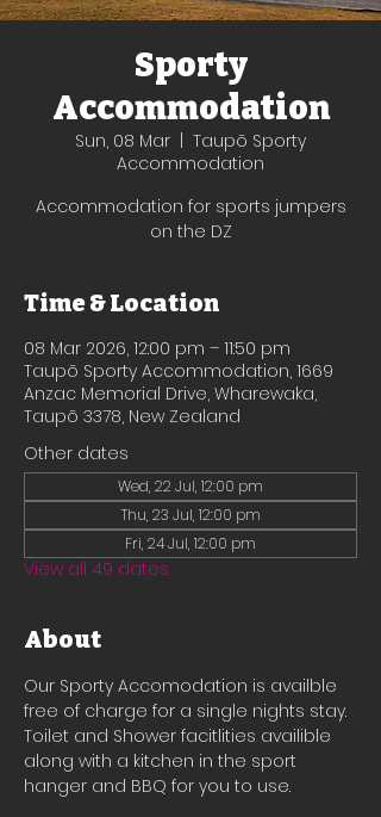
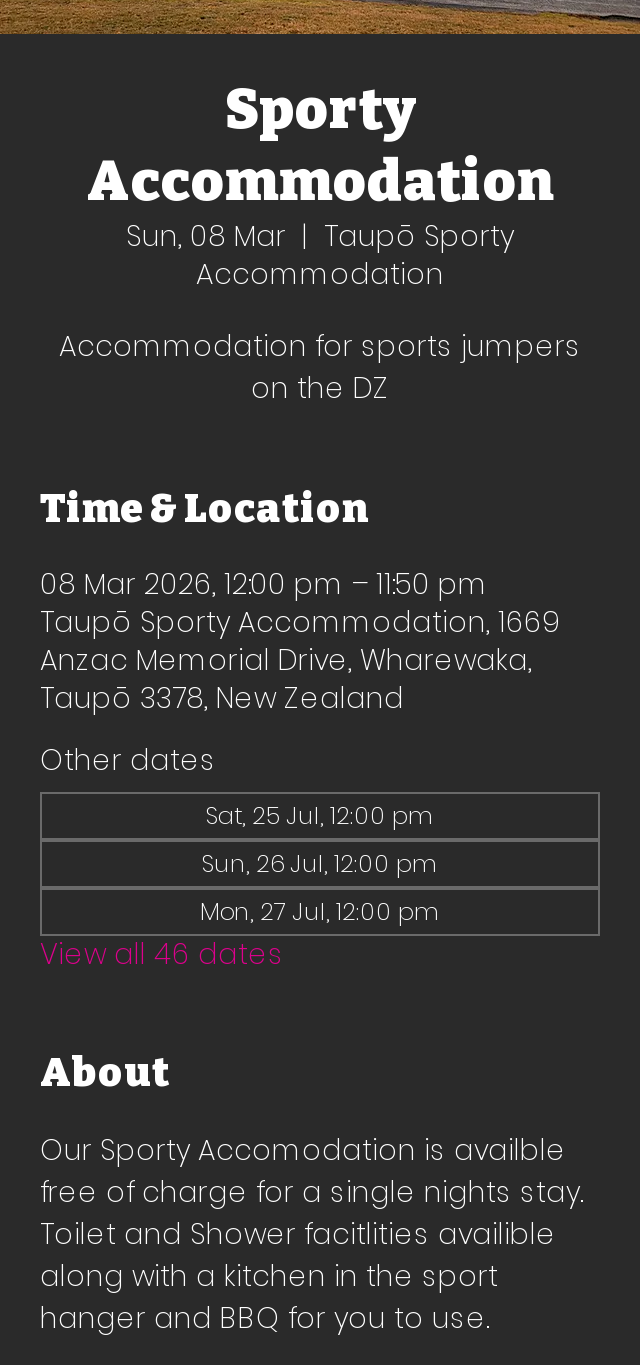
[118,476,263,496] Wed, 22 Jul, 12:00 pm -> [206,798,434,832] Sat, 25 Jul, 12:00 pm
[121,505,260,525] Thu, 23 Jul, 12:00 pm -> [202,846,438,880] Sun, 26 Jul, 12:00 pm
[125,533,256,553] Fri, 24 Jul, 12:00 pm -> [200,894,440,928] Mon, 27 Jul, 12:00 pm
[24,557,169,581] View all 49 dates -> [40,934,284,974] View all 46 dates

